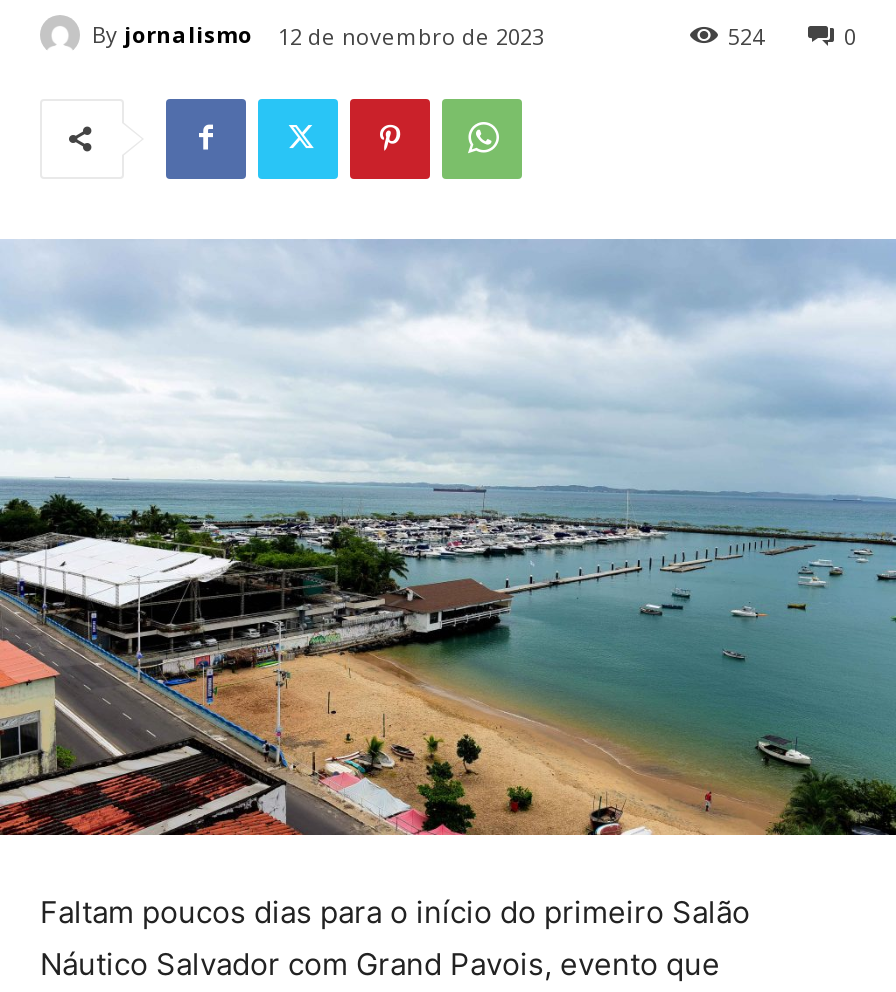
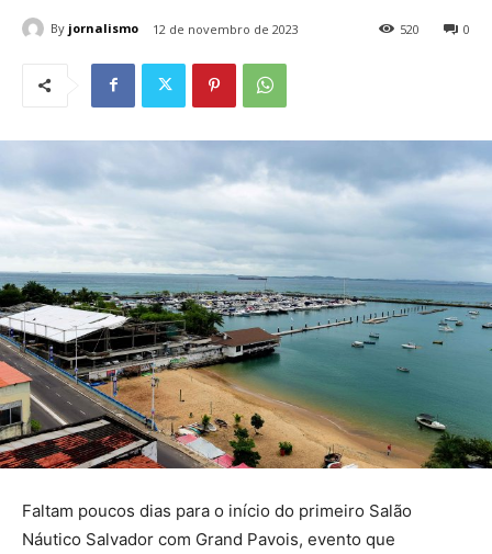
[728,20,764,50] 524 -> [400,20,420,37] 520

